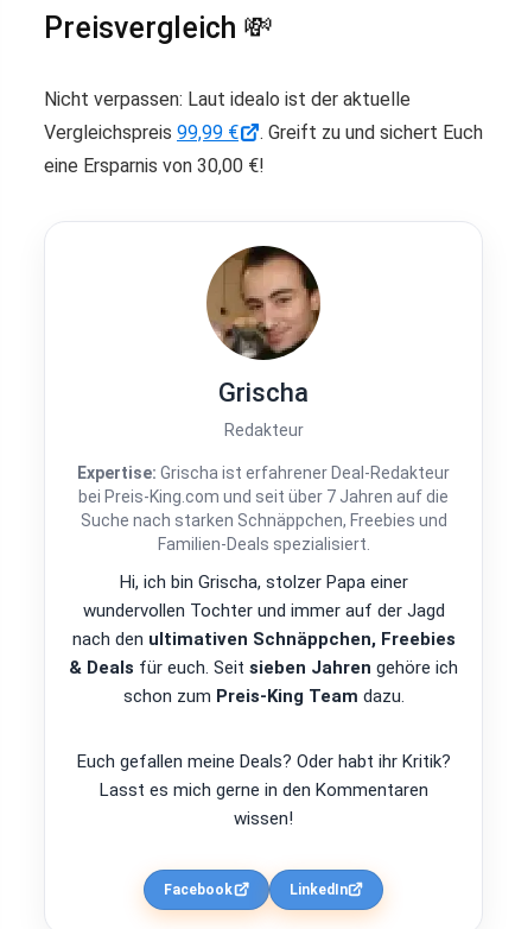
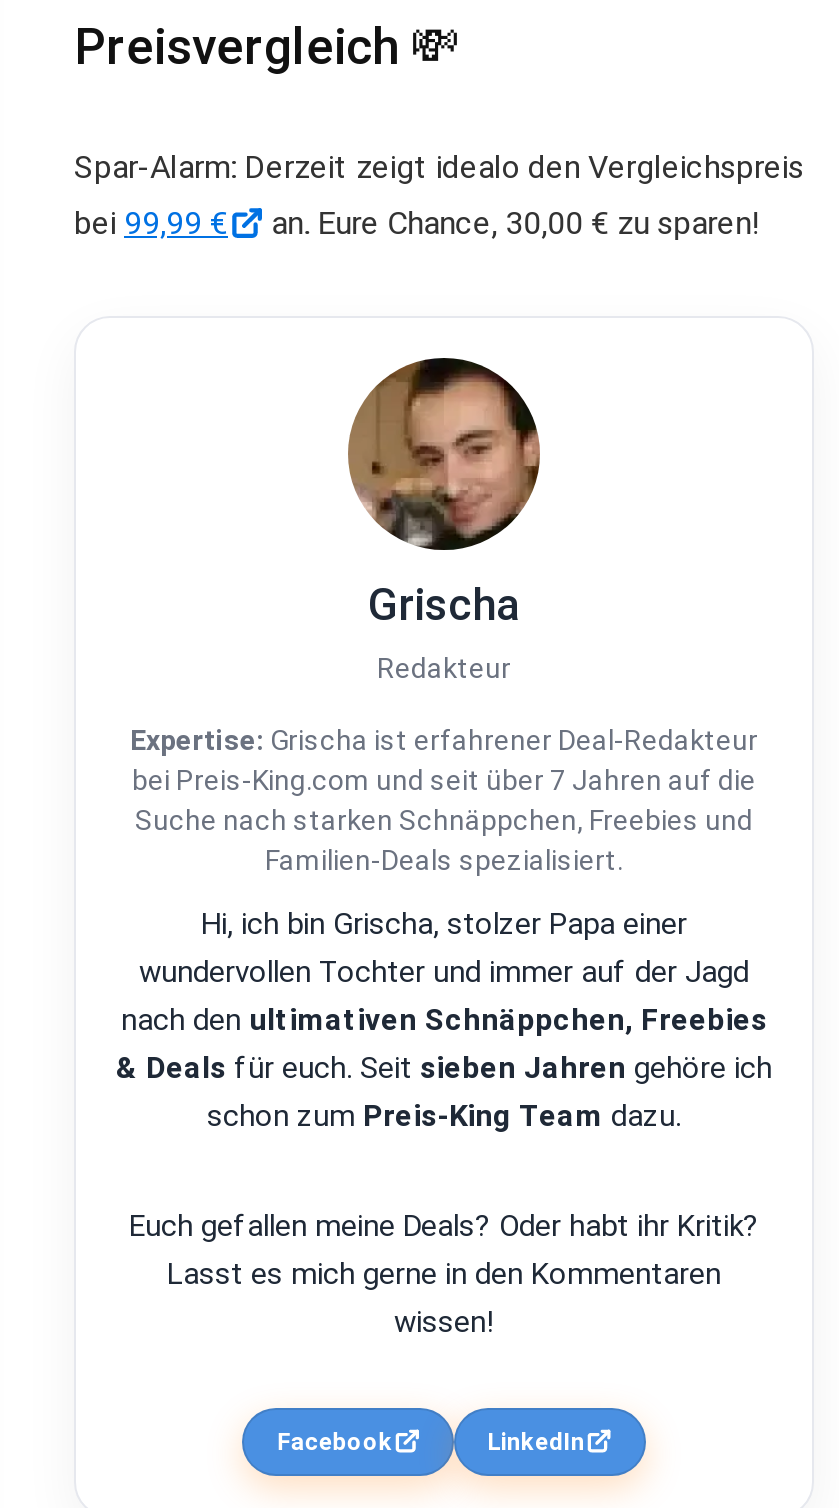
[44,87,482,176] Nicht verpassen: Laut idealo ist der aktuelle | Vergleichspreis 99,99 € | . Greift zu und sichert Euch | eine Ersparnis von 30,00 €! -> [74,147,804,241] Spar-Alarm: Derzeit zeigt idealo den Vergleichspreis | bei 99,99 € | an. Eure Chance, 30,00 € zu sparen!

